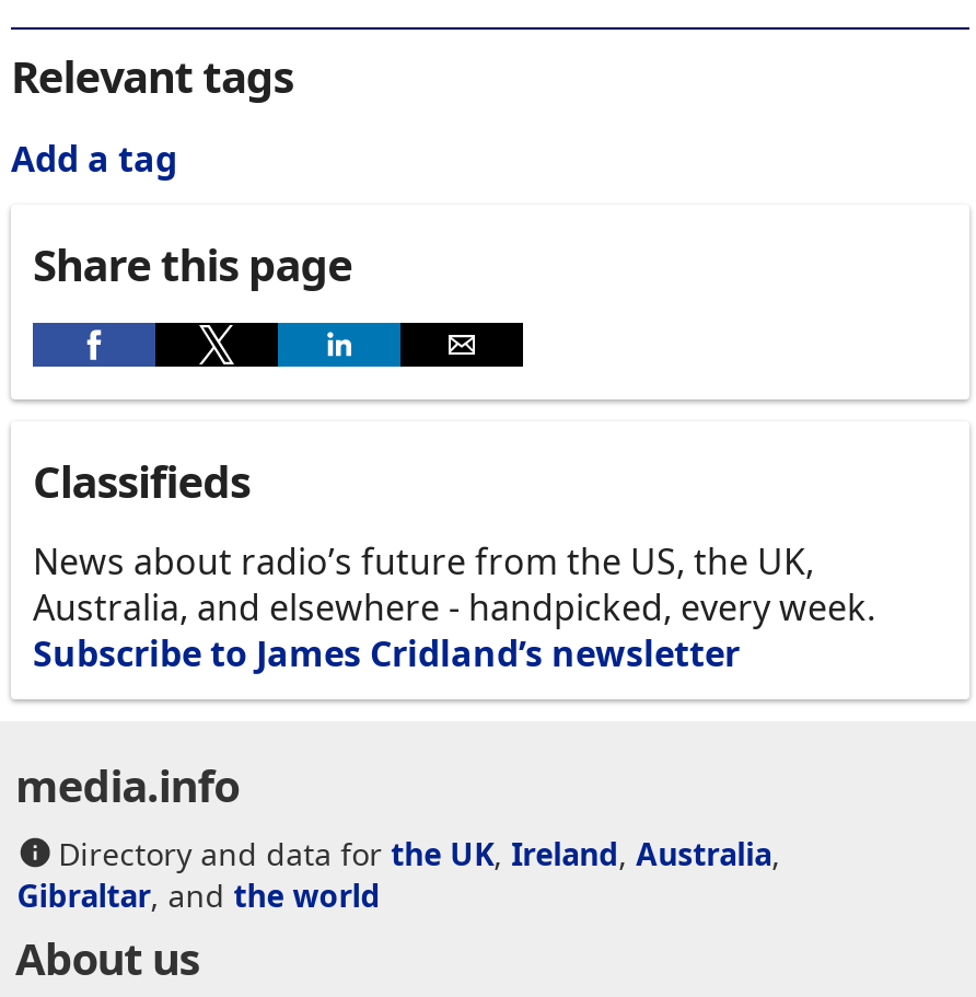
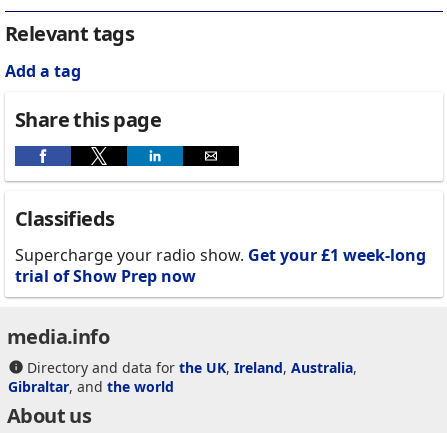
[33,538,875,678] News about radio’s future from the US, the UK, | Australia, and elsewhere - handpicked, every week. | Subscribe to James Cridland’s newsletter -> [15,244,426,287] Supercharge your radio show. Get your £1 week-long | trial of Show Prep now

